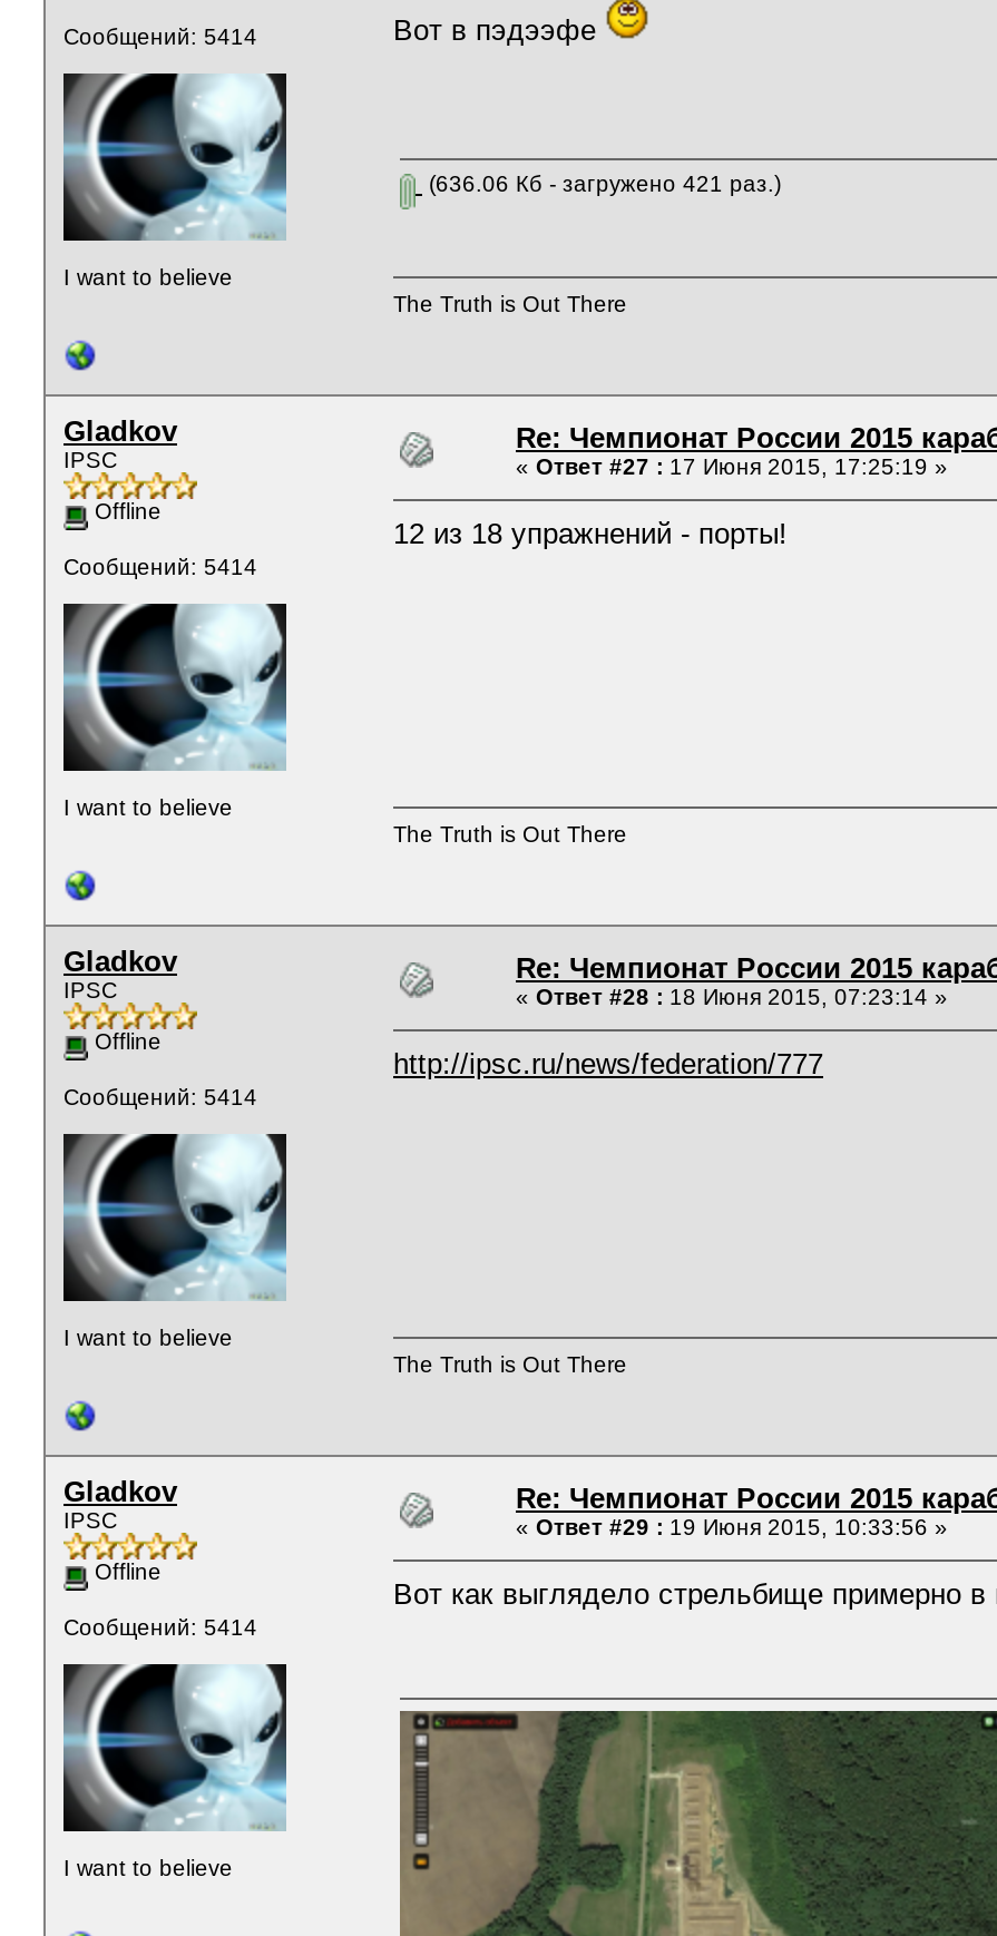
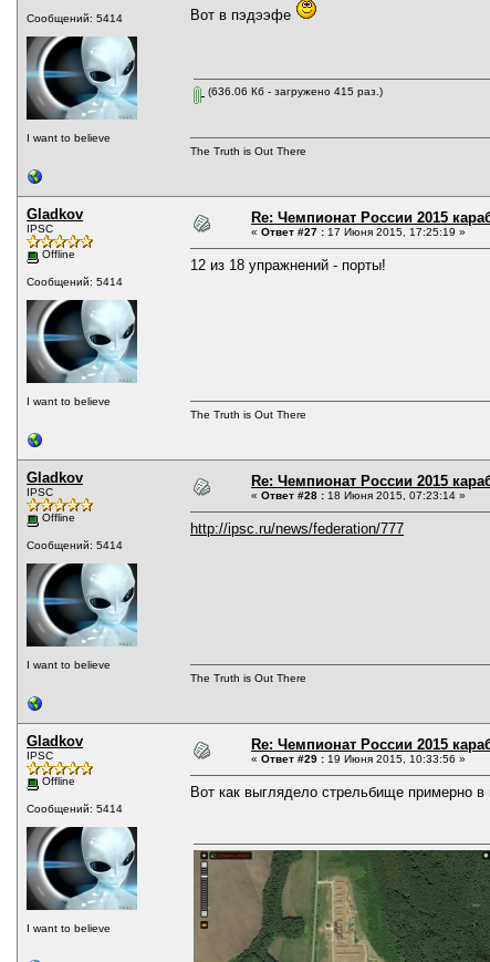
[422,171,781,196] (636.06 Кб - загружено 421 раз.) -> [205,85,383,97] (636.06 Кб - загружено 415 раз.)

